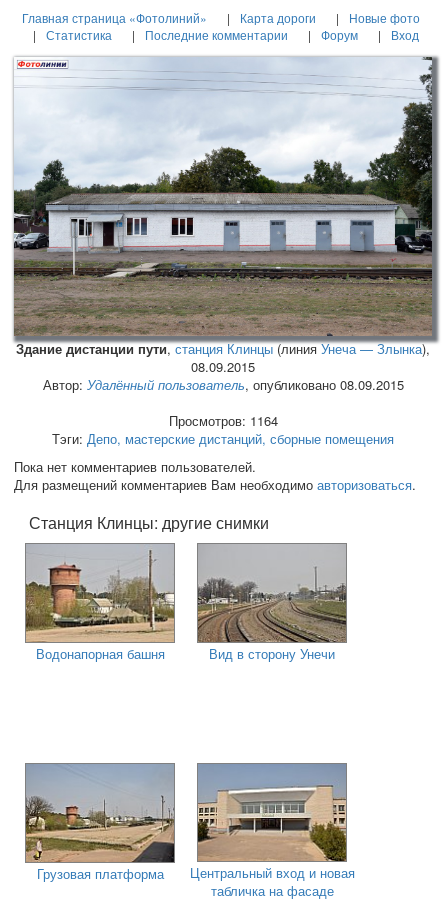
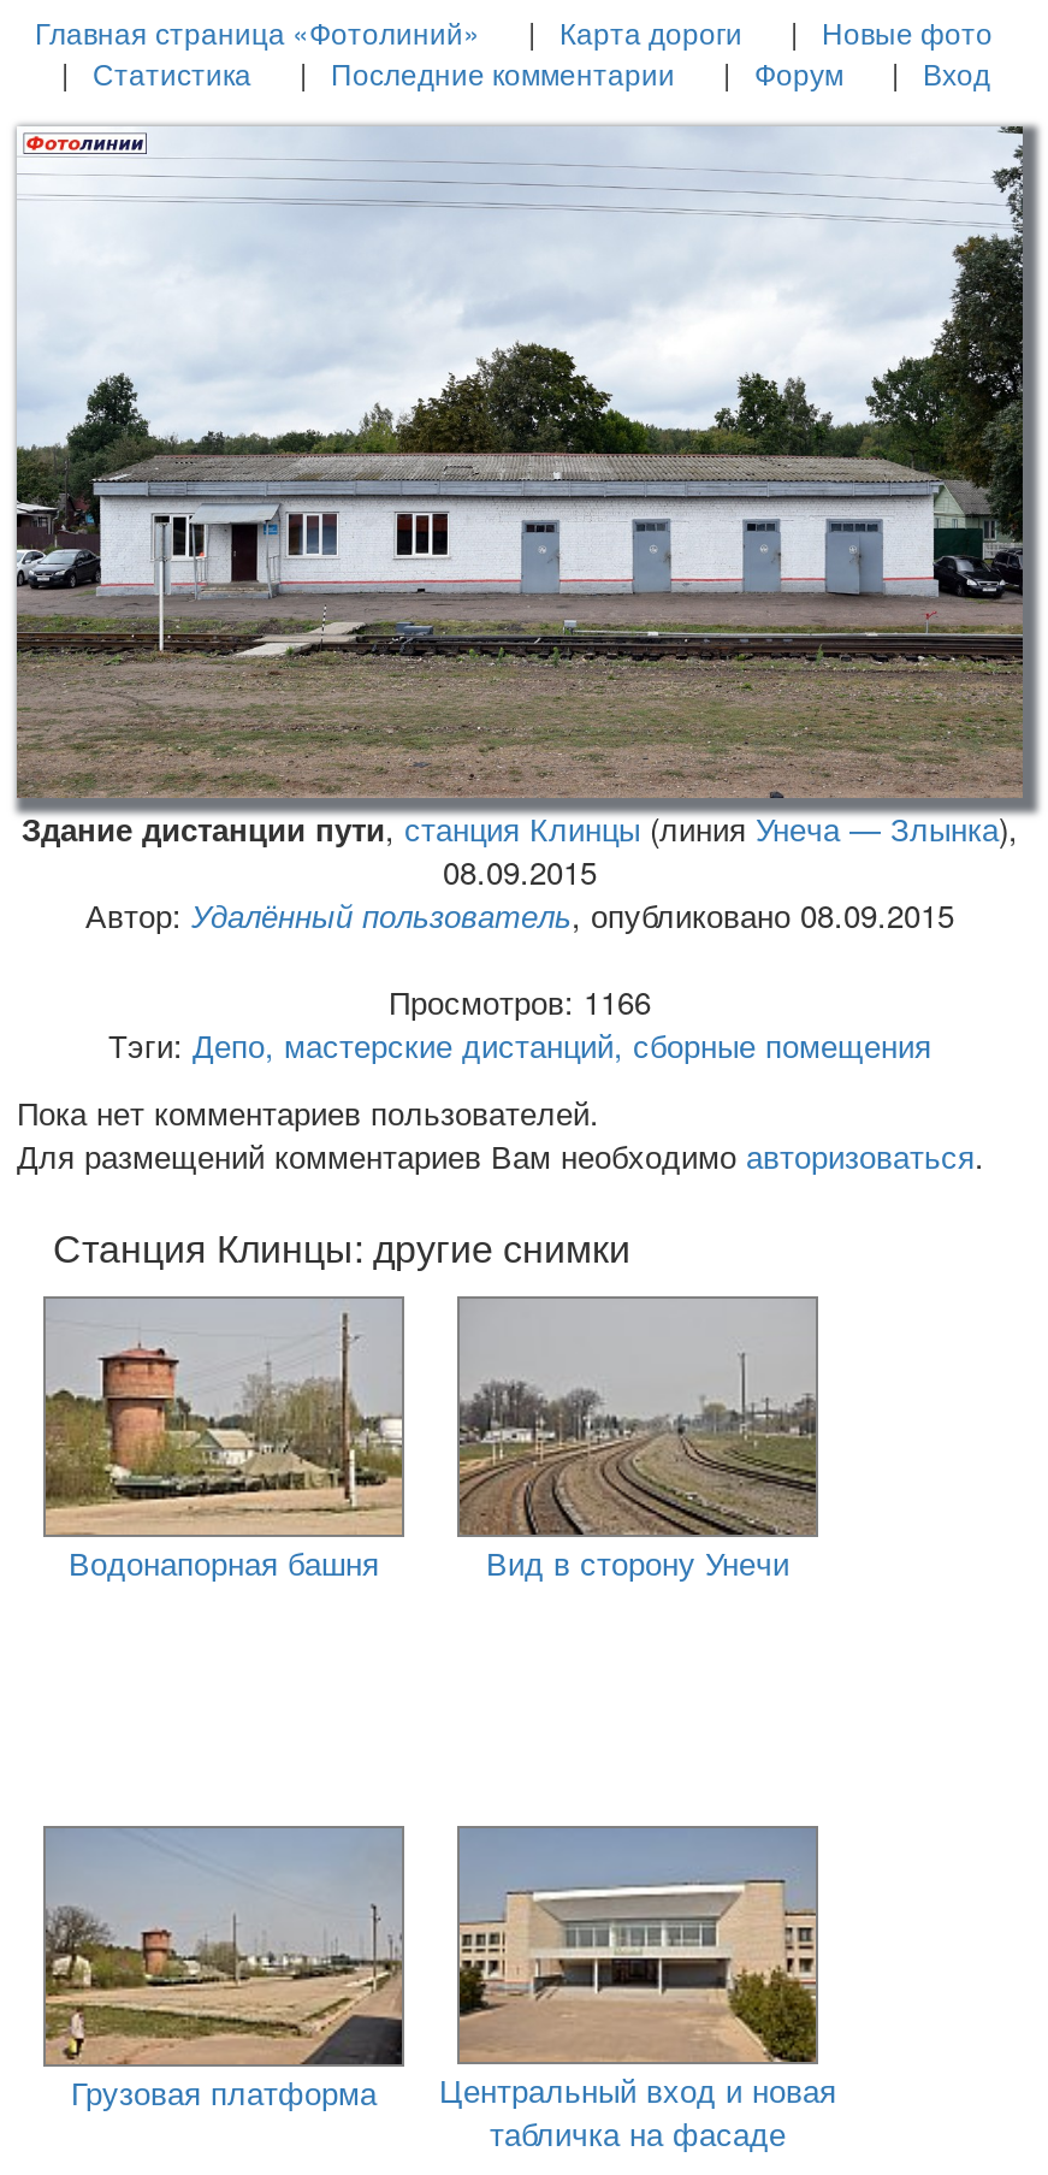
[168,411,277,430] Просмотров: 1164 -> [389,978,651,1024] Просмотров: 1166

